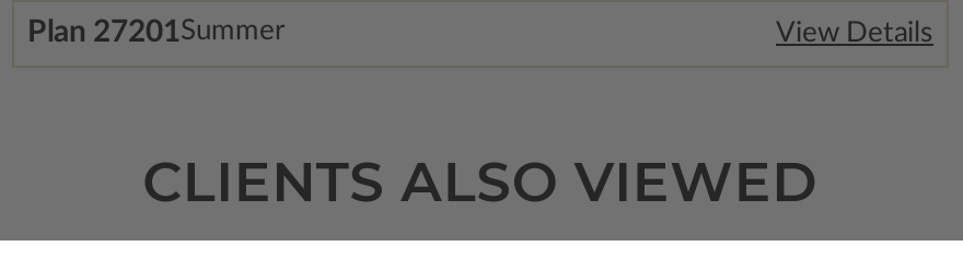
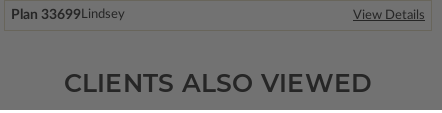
[27,16,286,47] Plan 27201Summer -> [11,7,125,21] Plan 33699Lindsey

